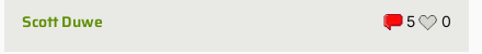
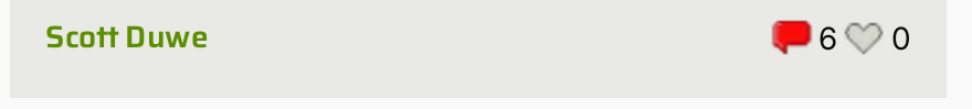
[406,12,451,31] 5 0 -> [818,17,911,55] 6 0

